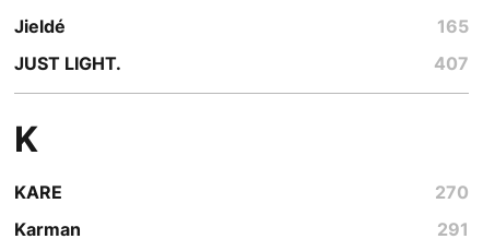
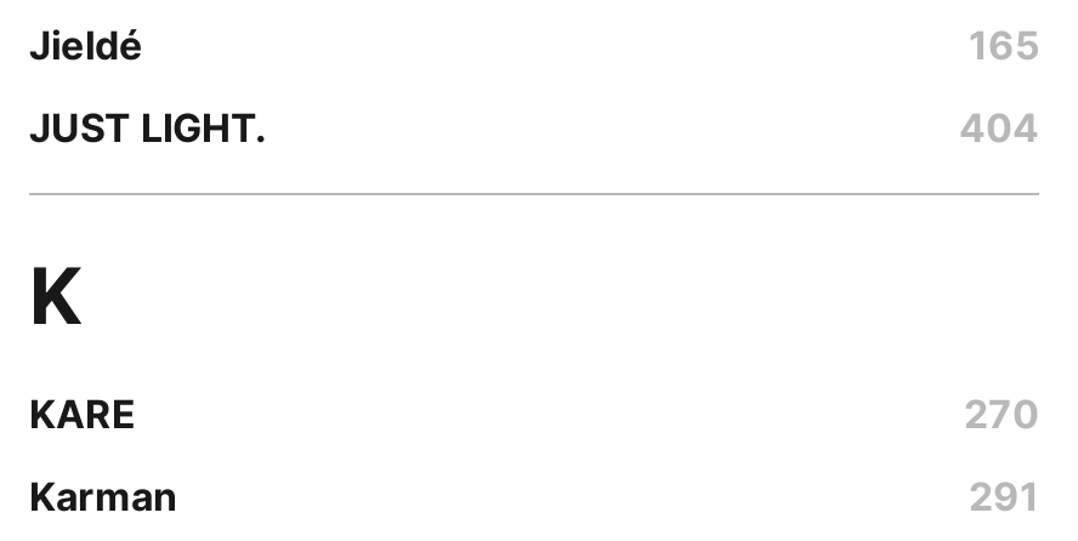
[434,52,469,74] 407 -> [959,102,1039,151] 404

